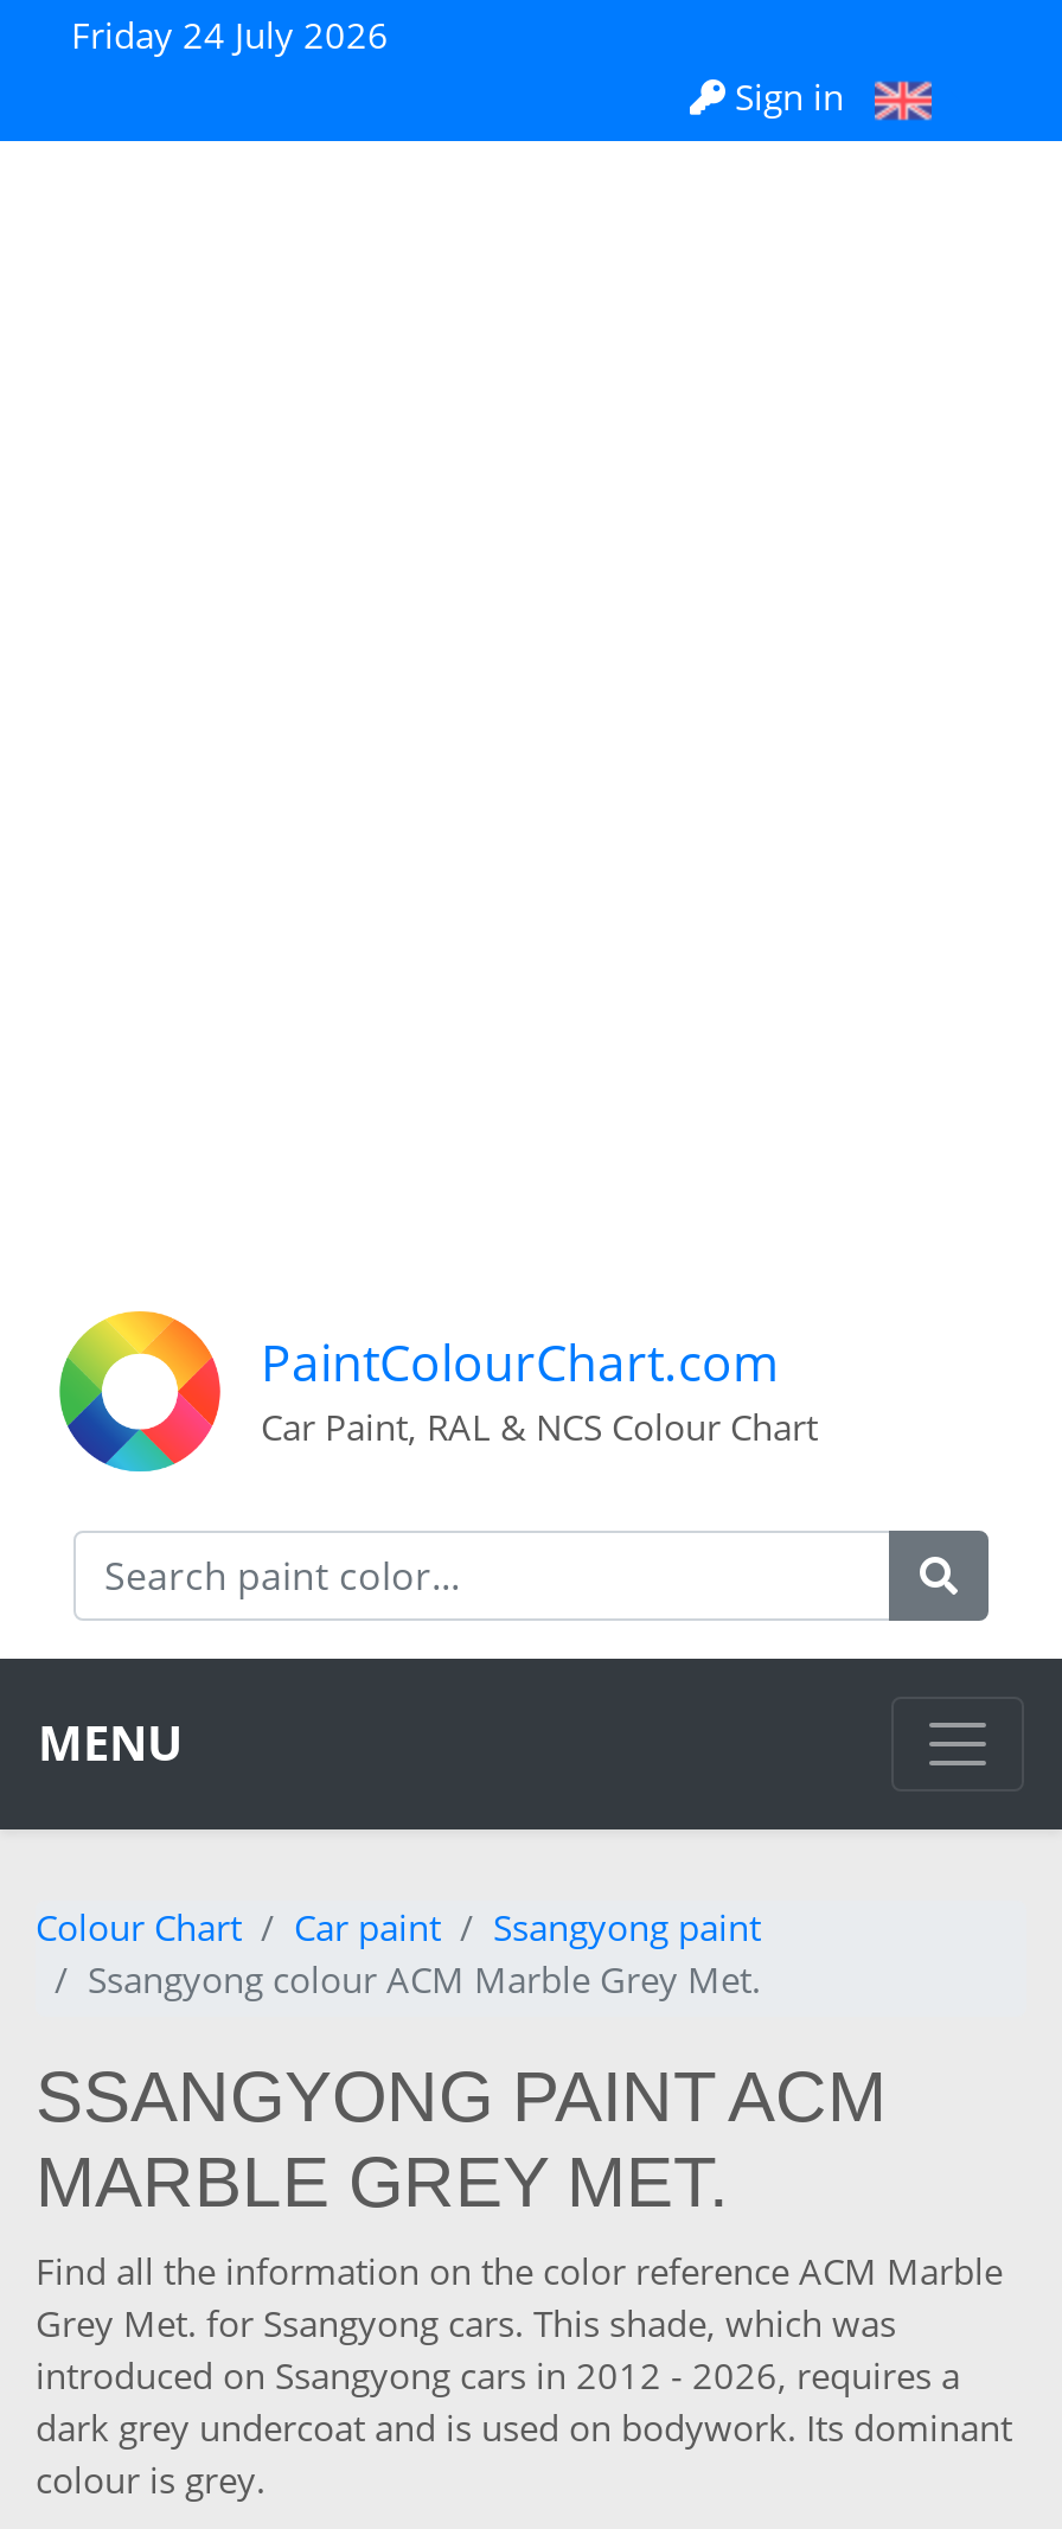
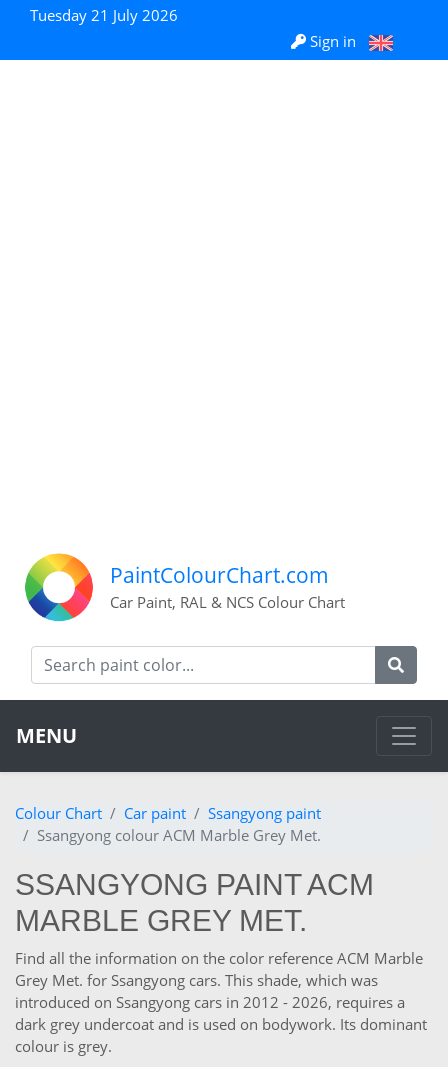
[71,11,389,58] Friday 24 July 2026 -> [30,5,178,25] Tuesday 21 July 2026

